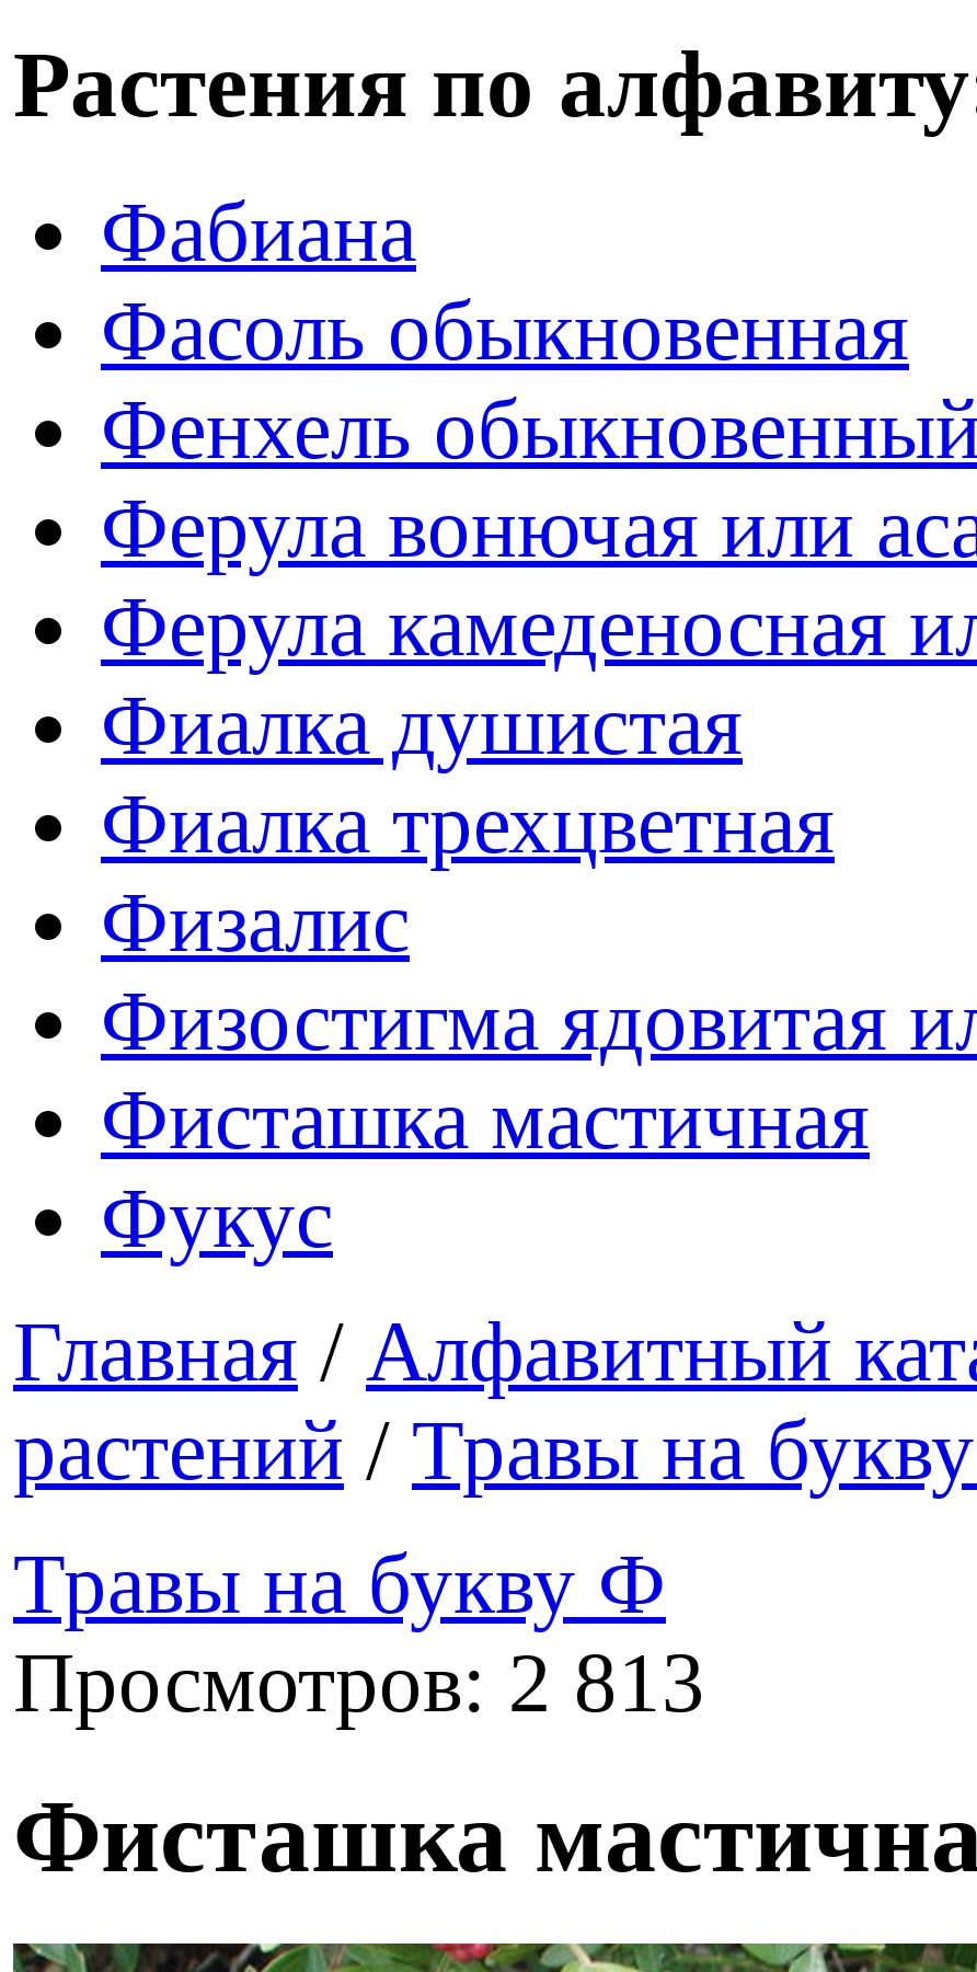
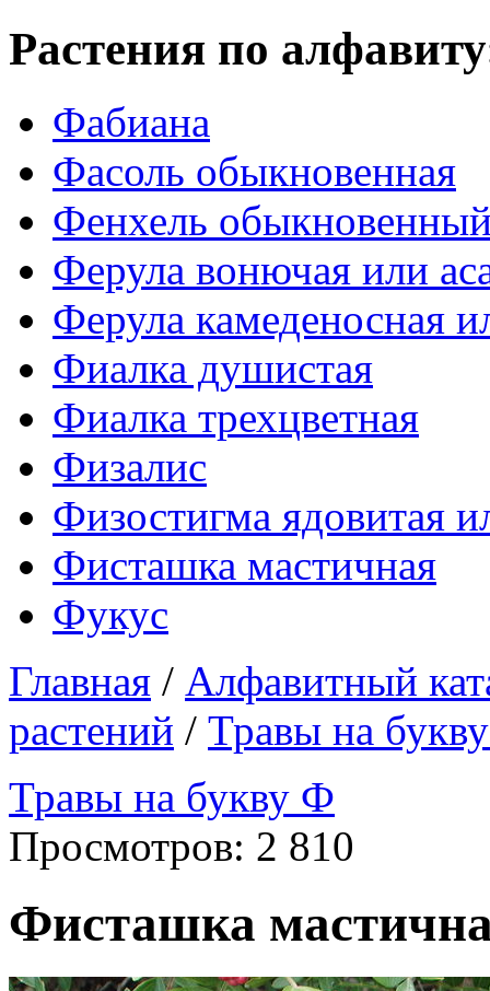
[13,1634,705,1728] Просмотров: 2 813 -> [9,822,354,869] Просмотров: 2 810

